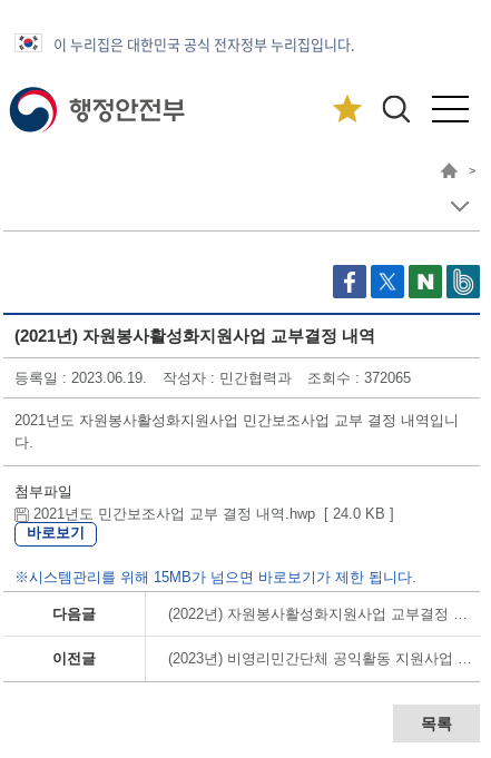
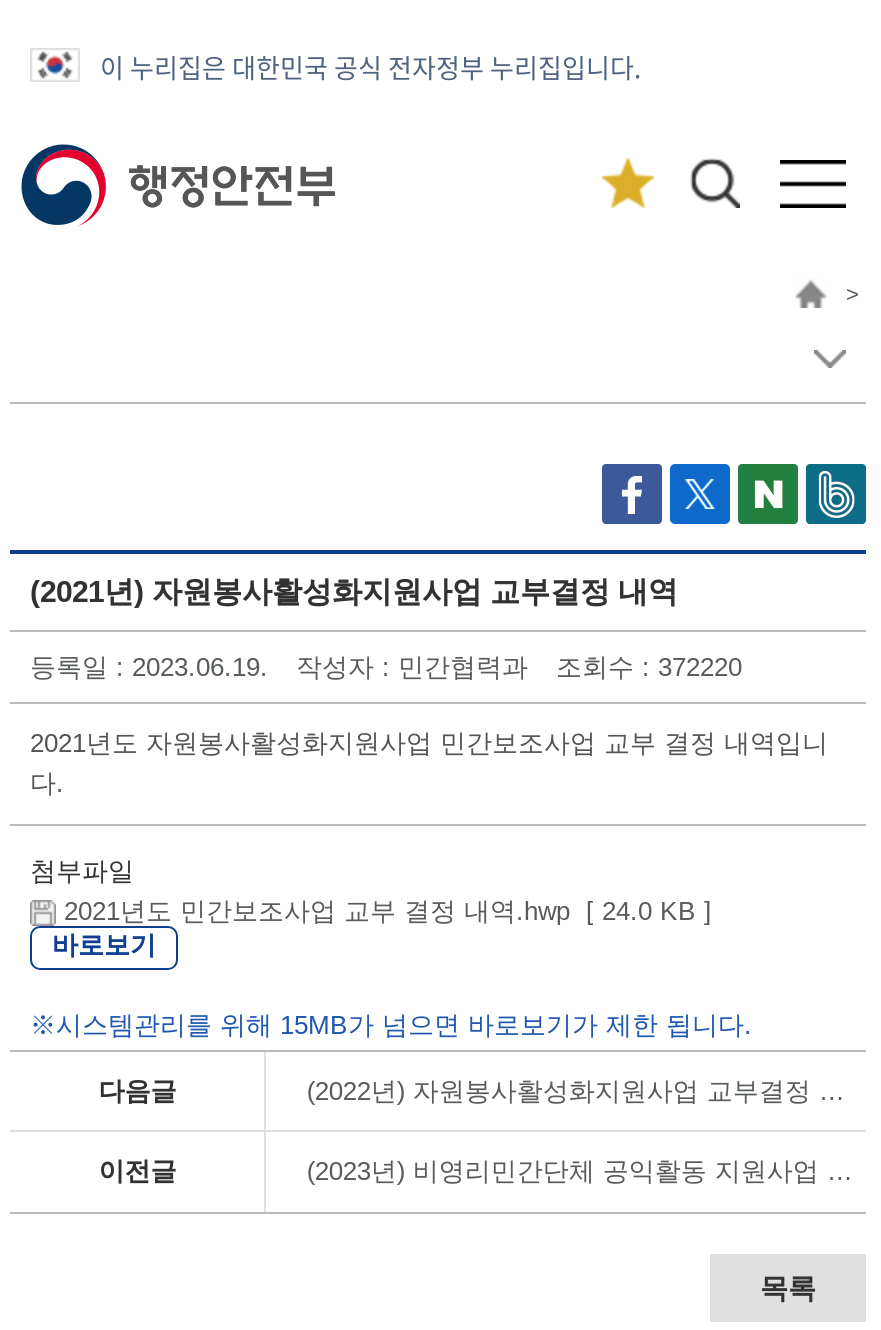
[14,370,411,386] 등록일 : 2023.06.19. 작성자 : 민간협력과 조회수 : 372065 -> [30,652,742,682] 등록일 : 2023.06.19. 작성자 : 민간협력과 조회수 : 372220

